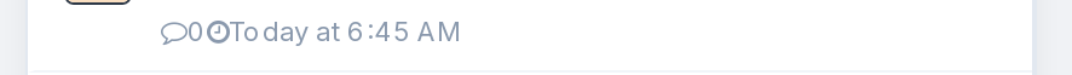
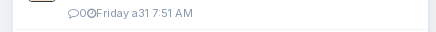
[188,15,461,48] 0 Today at 6:45 AM -> [79,6,193,20] 0 Friday a31 7:51 AM

